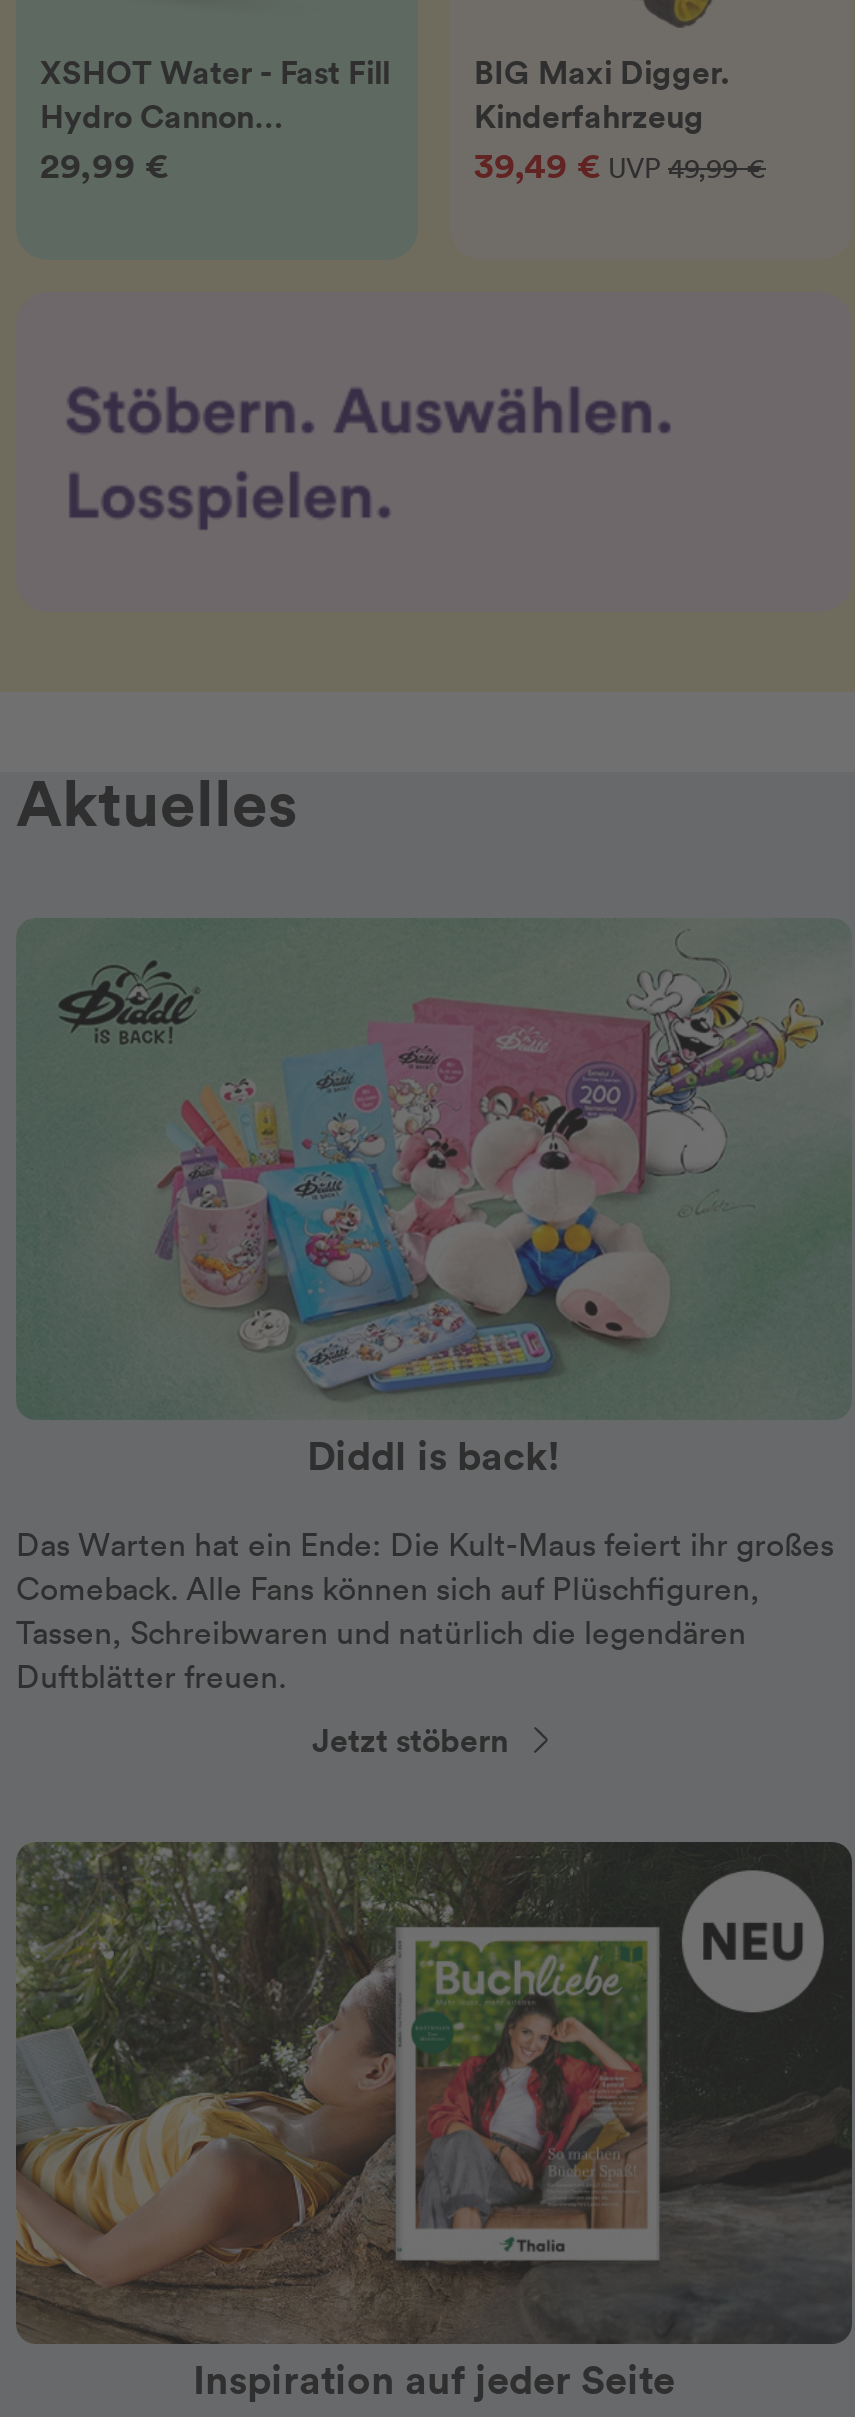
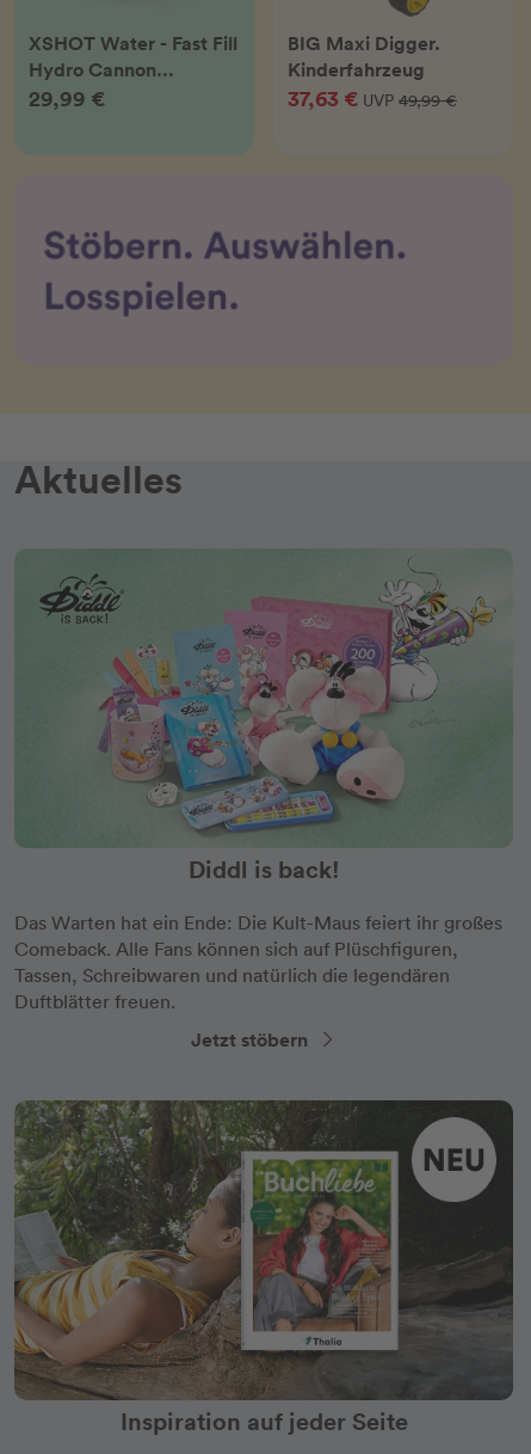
[474,140,766,188] 39,49 €UVP 49,99 € -> [288,84,457,112] 37,63 €UVP 49,99 €

